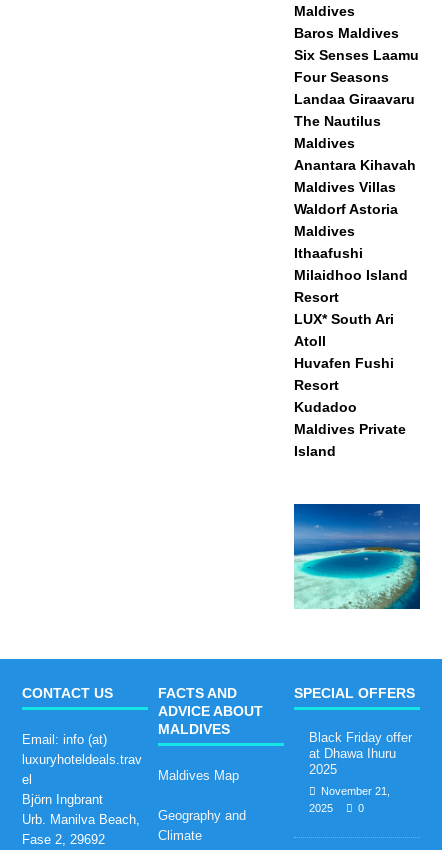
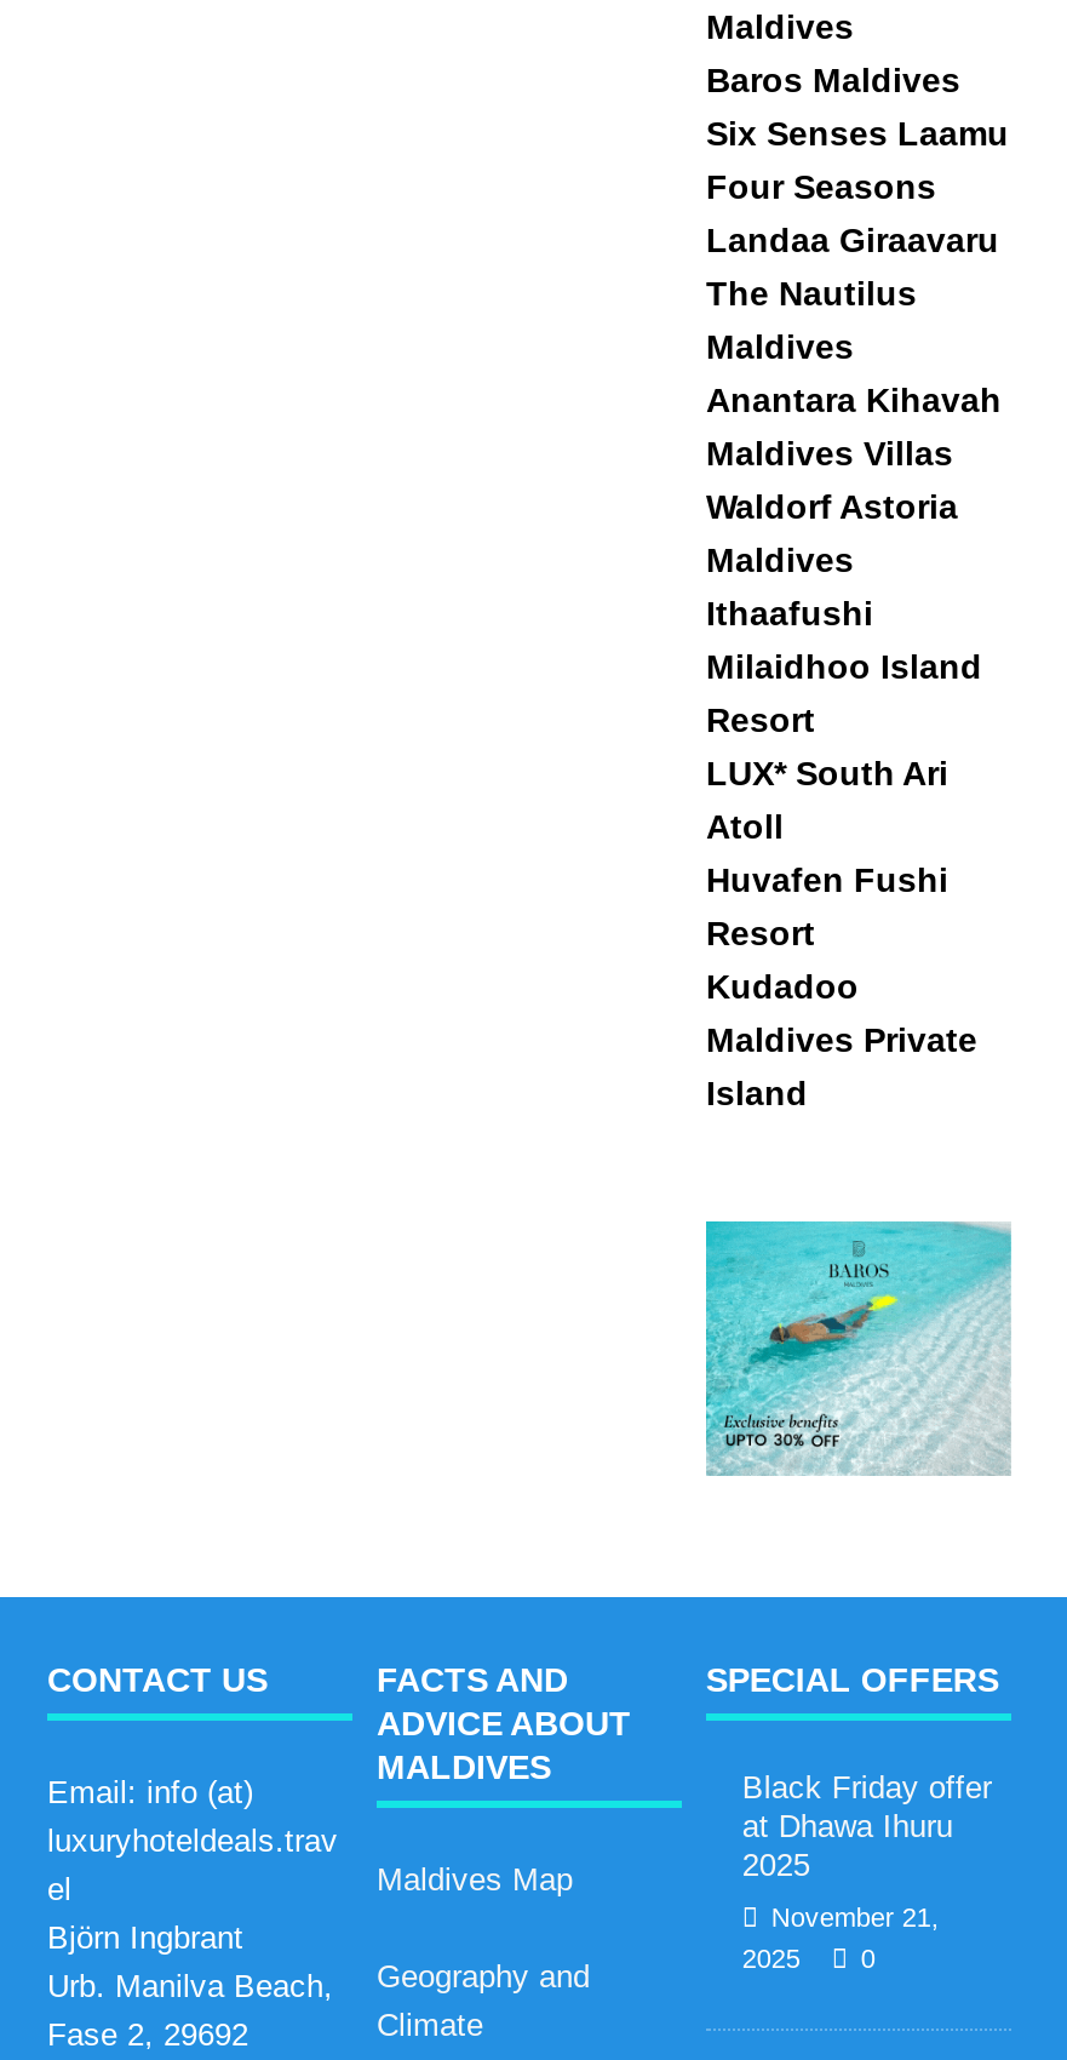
[293,503,421,610] [image] -> [704,1219,1014,1476] [image]

